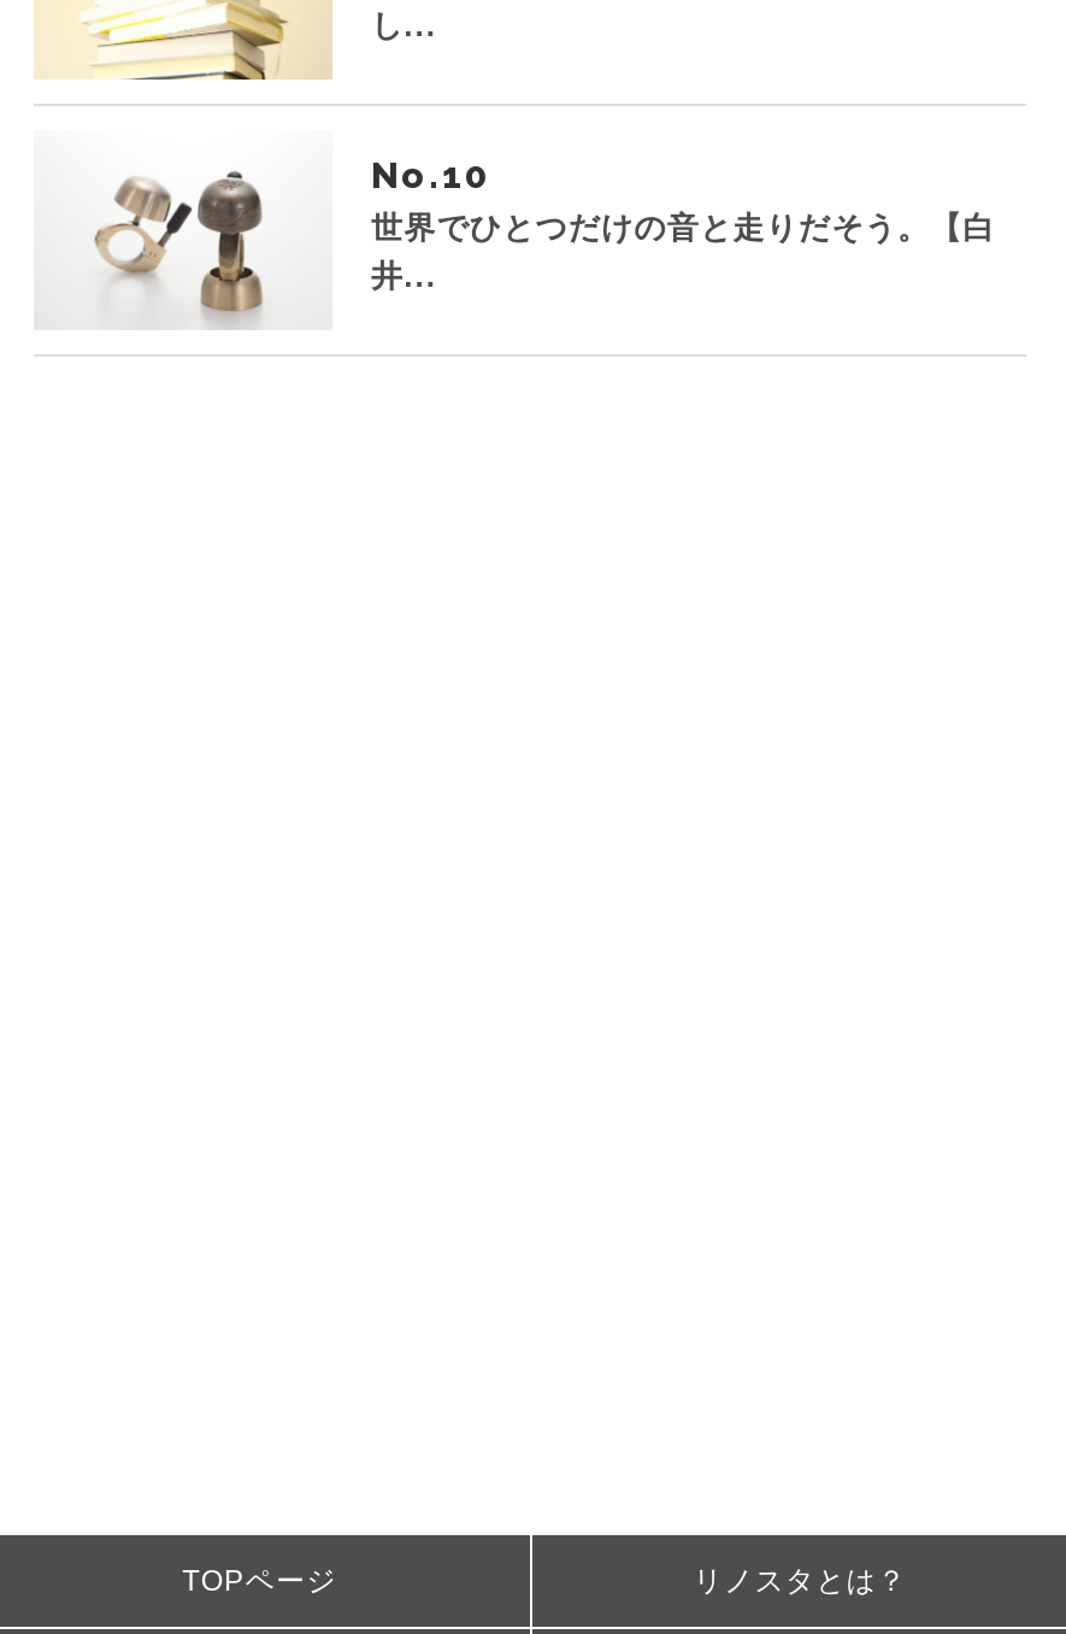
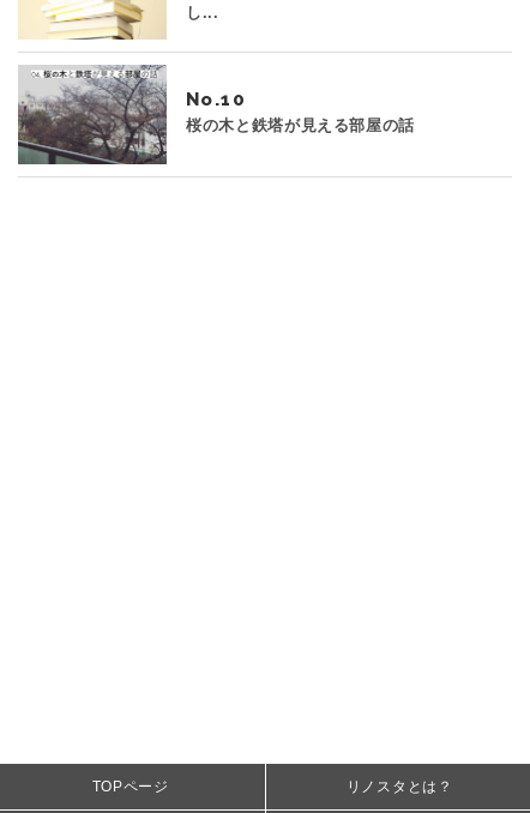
[34,130,996,328] [image] | 世界でひとつだけの音と走りだそう。【白 | 井... -> [17,64,415,165] [image] | 桜の木と鉄塔が見える部屋の話

